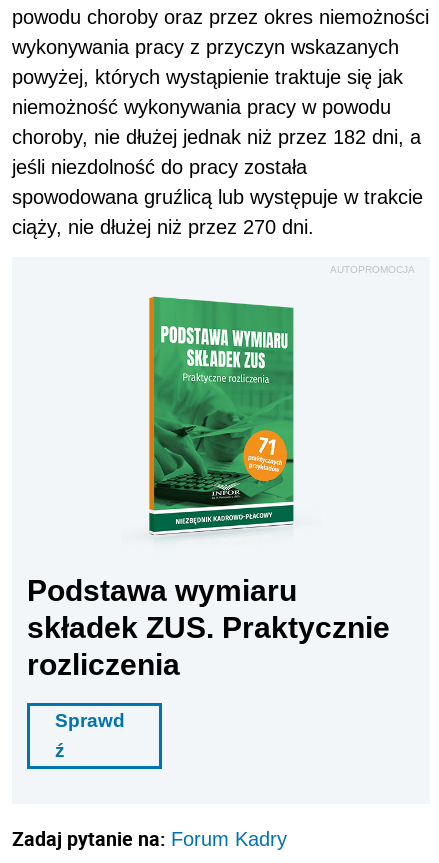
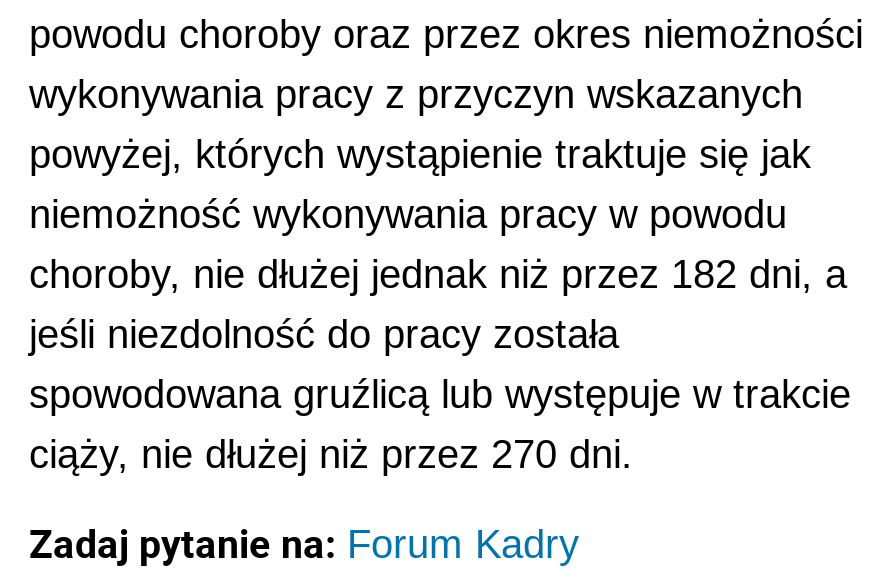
[330,264,415,275] AUTOPROMOCJA -> none
[27,296,390,761] [image] | Podstawa wymiaru | składek ZUS. Praktycznie | rozliczenia | Sprawd | ź -> none

